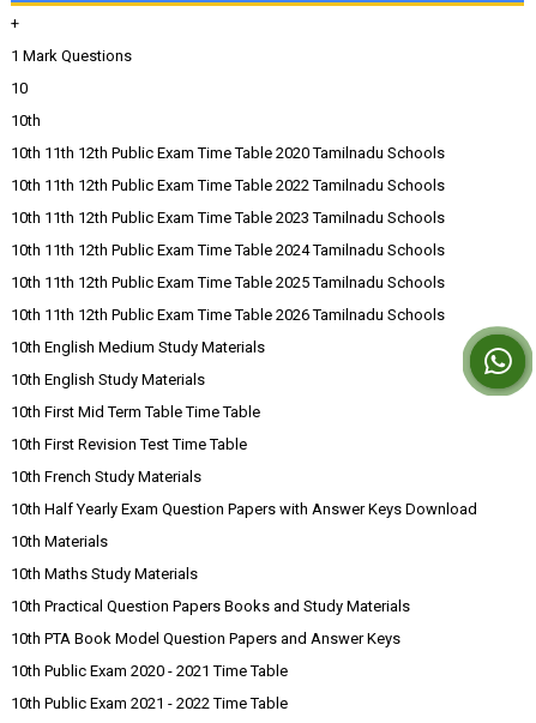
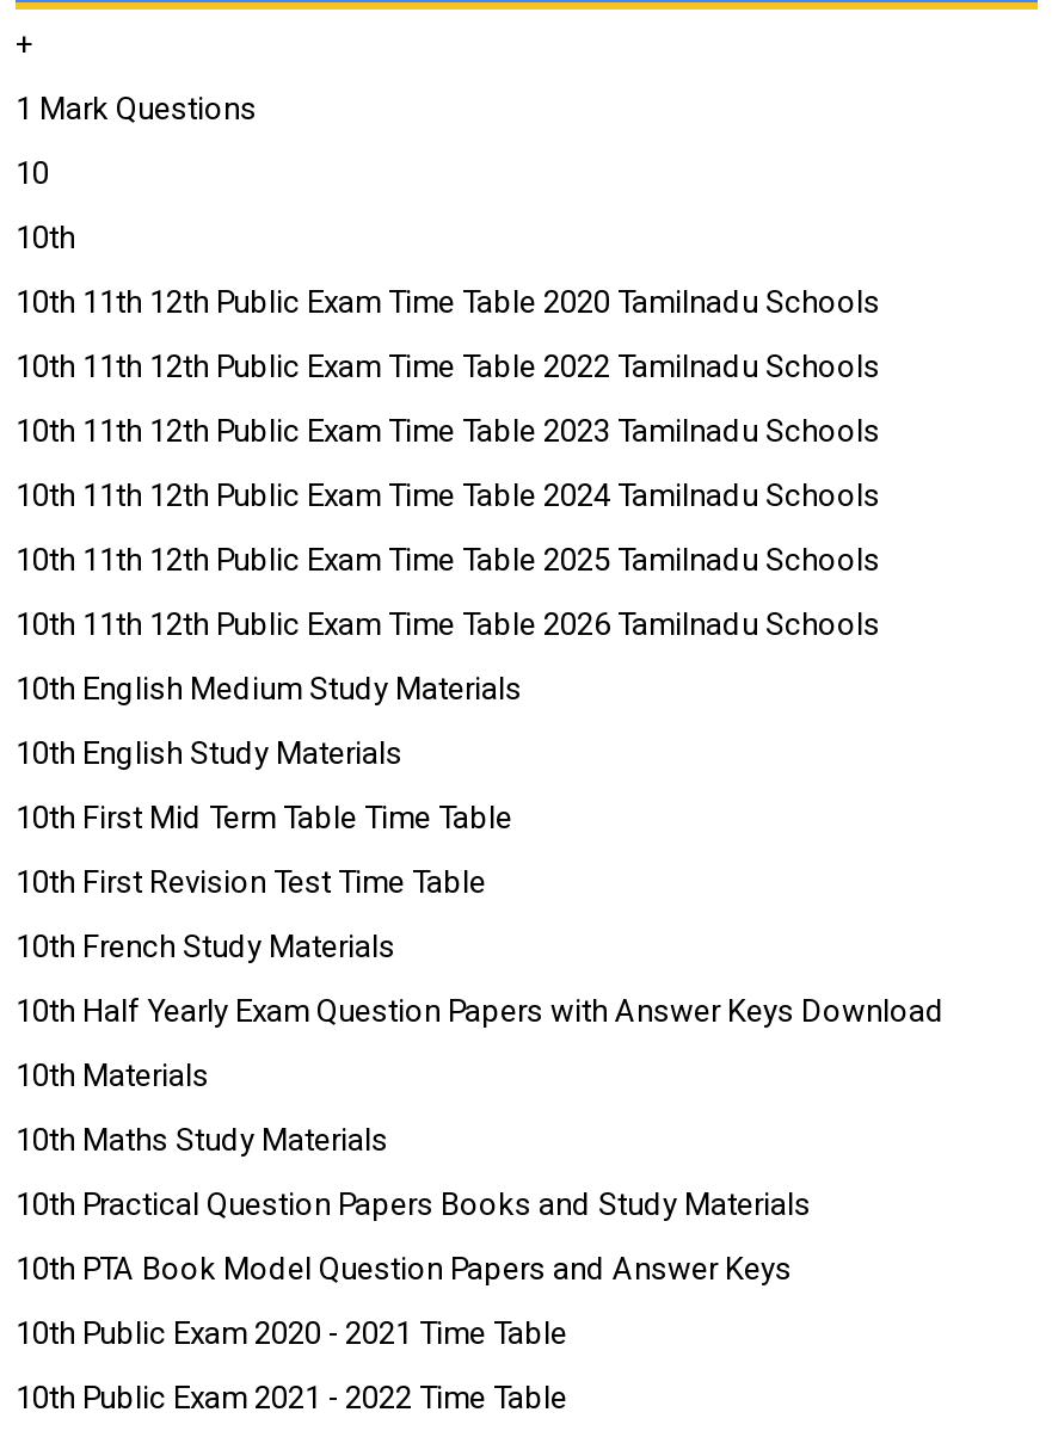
[462,325,532,397] [image] -> none

